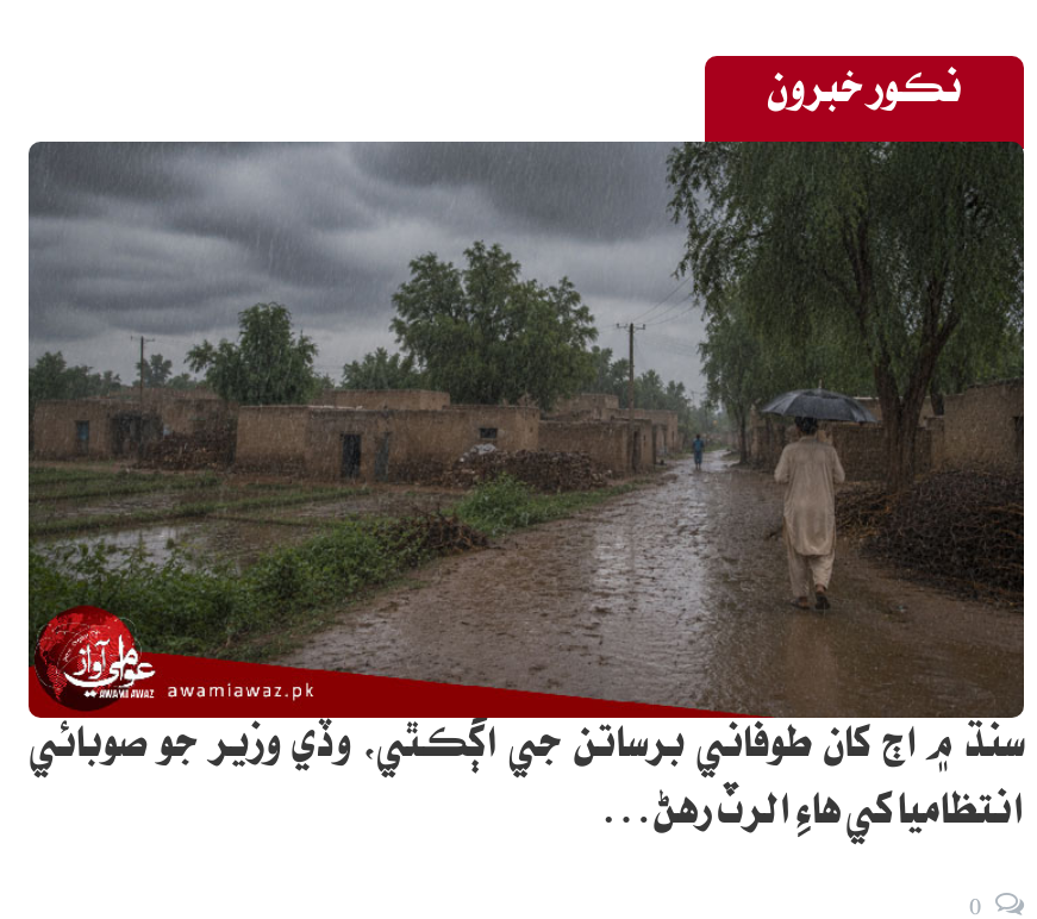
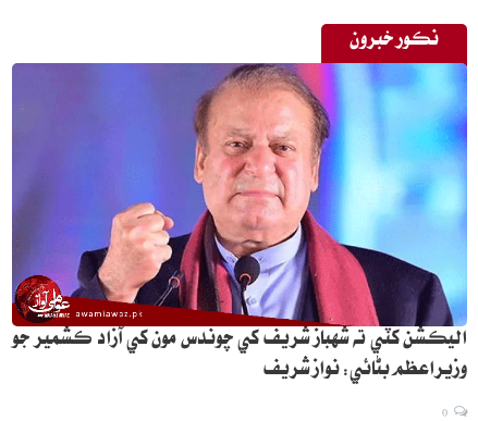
[26,139,1026,844] [image] | سنڌ ۾ اڄ کان طوفاني برساتن جي اڳڪٿي، وڏي وزير جو صوبائي | انتظاميا کي هاءِ الرٽ رهڻ… -> [11,62,468,384] [image] | اليڪشن کٽي ته شهباز شريف کي چوندس مون کي آزاد ڪشمير جو | وزيراعظم بڻائي: نواز شريف

